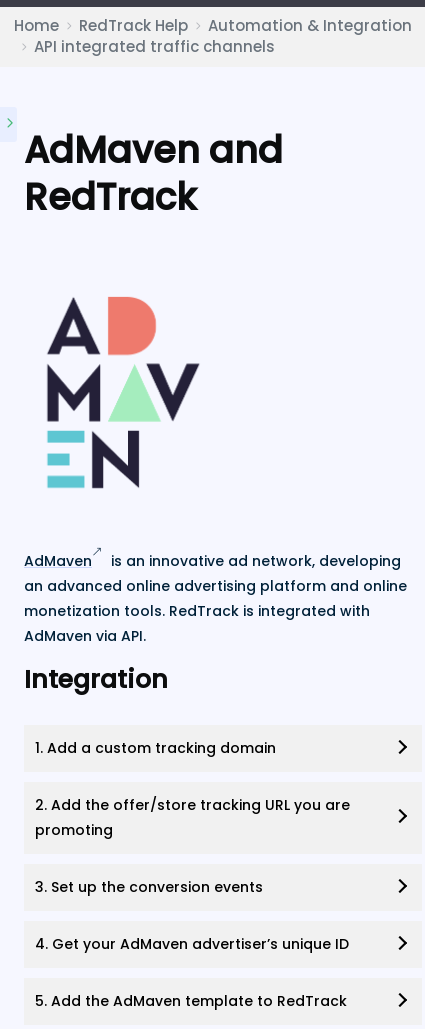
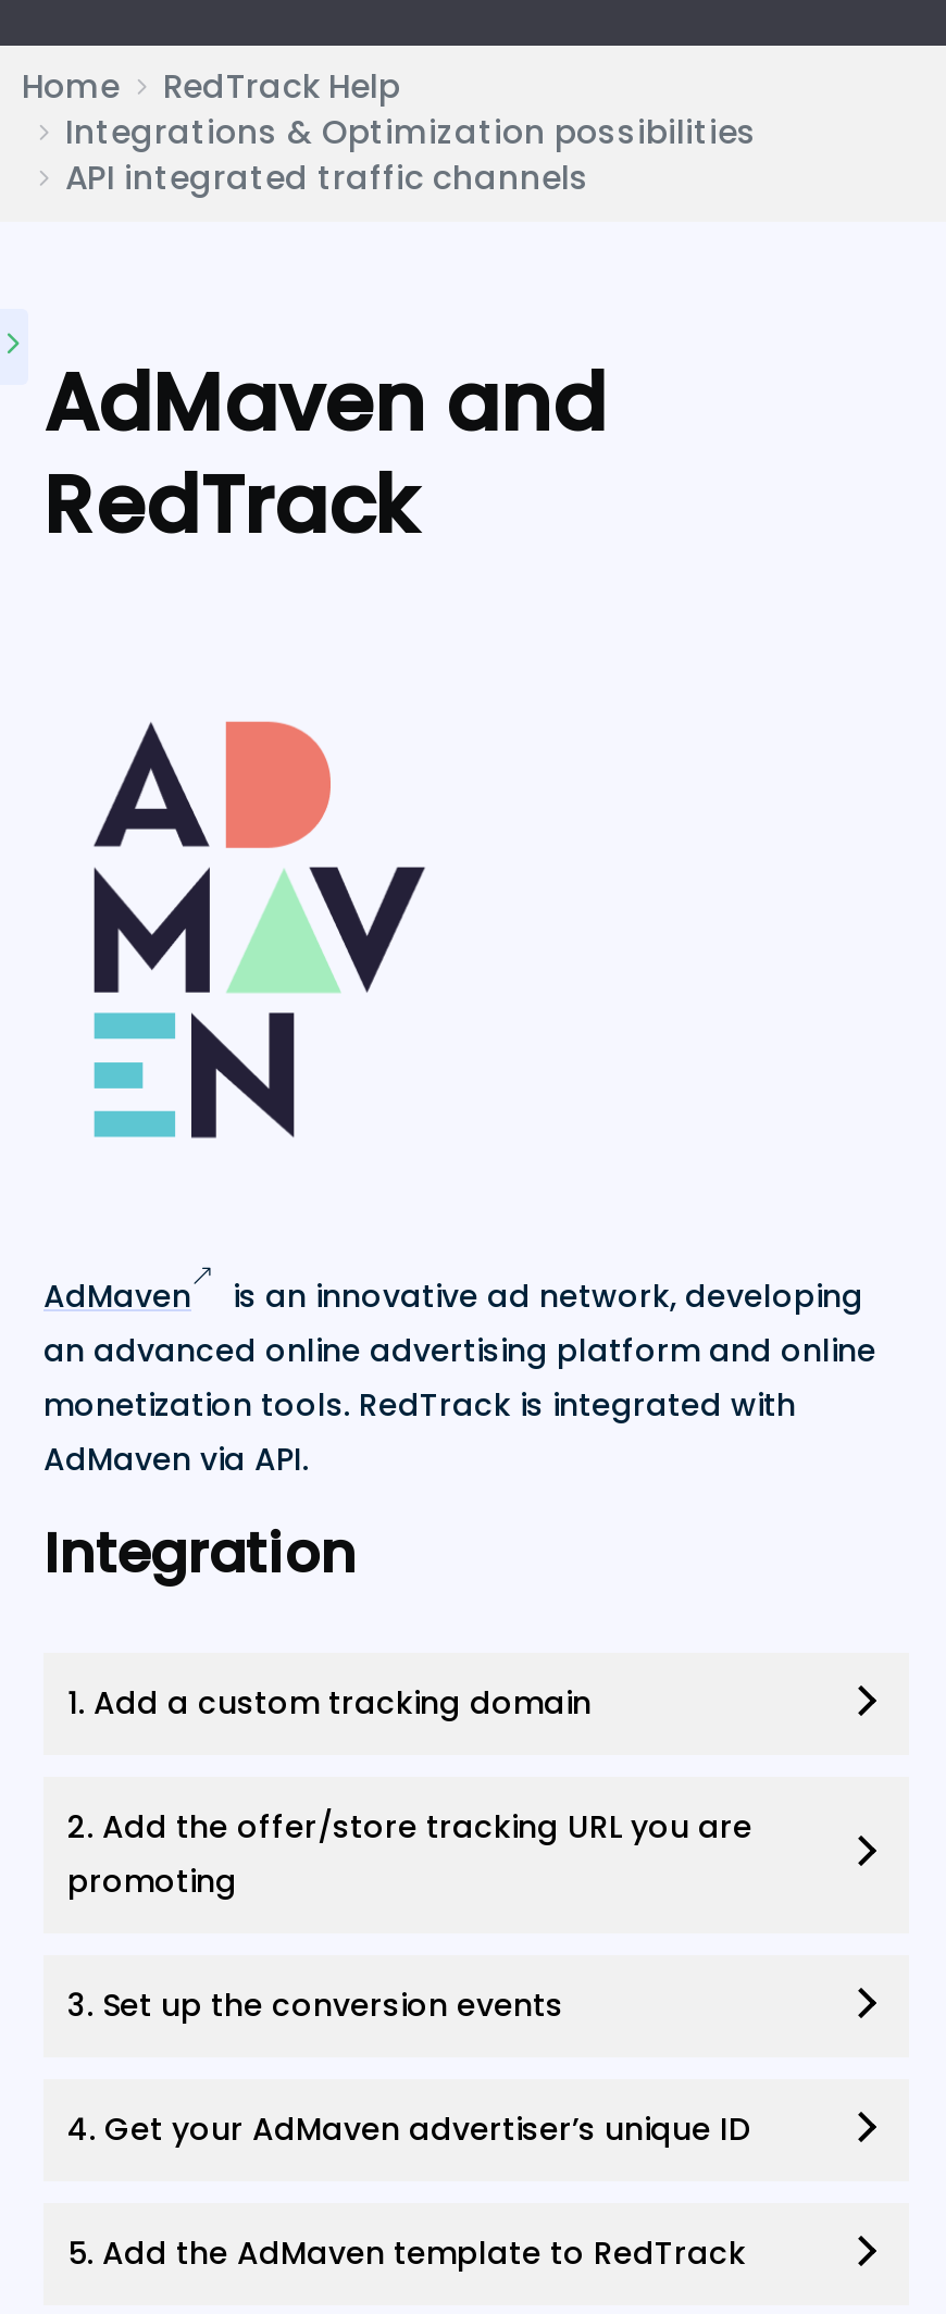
[208,15,412,36] Automation & Integration -> [65,109,757,154] Integrations & Optimization possibilities

